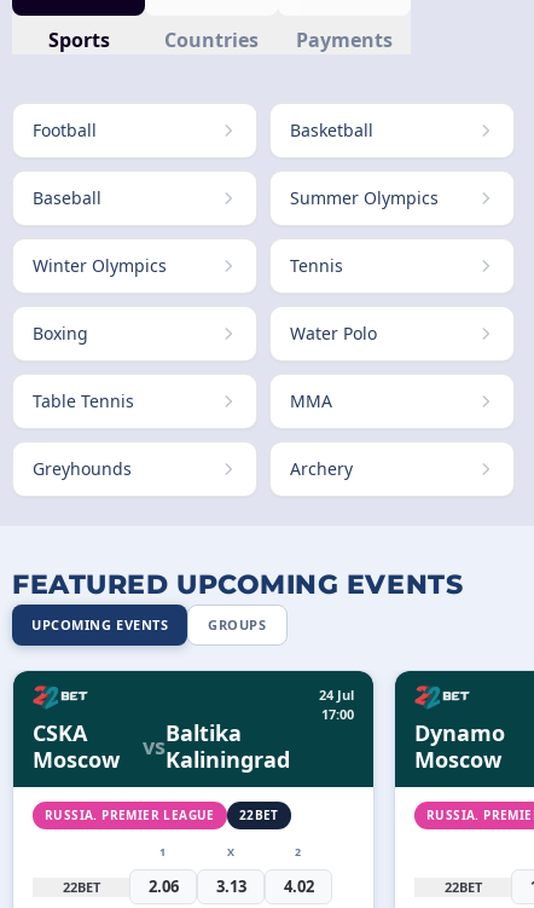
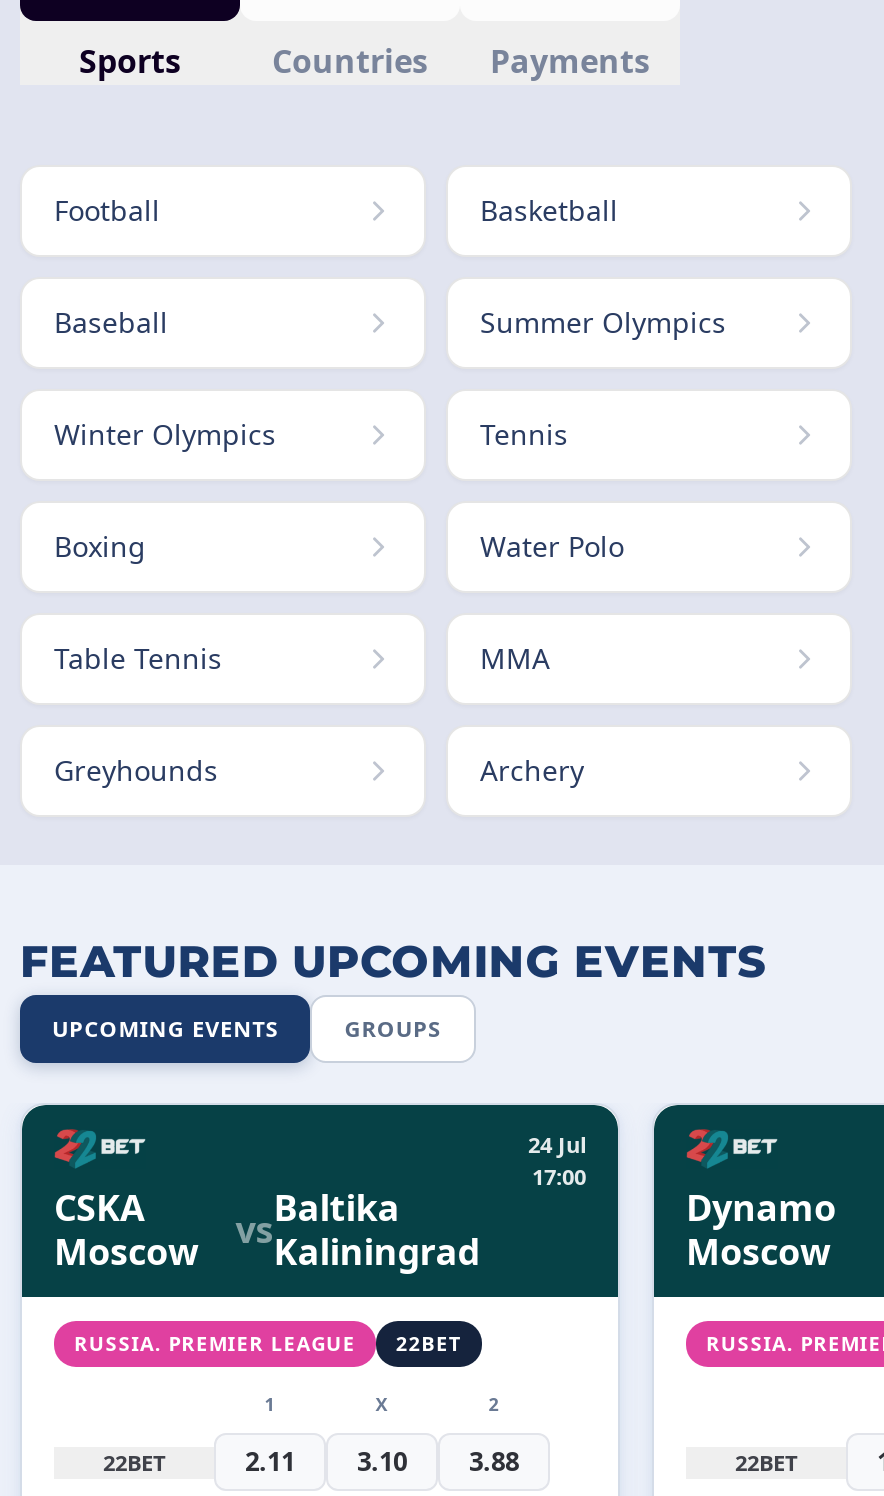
[148,875,178,897] 2.06 -> [245,1443,295,1479] 2.11
[216,875,246,897] 3.13 -> [357,1443,407,1479] 3.10
[283,875,314,897] 4.02 -> [469,1443,519,1479] 3.88

